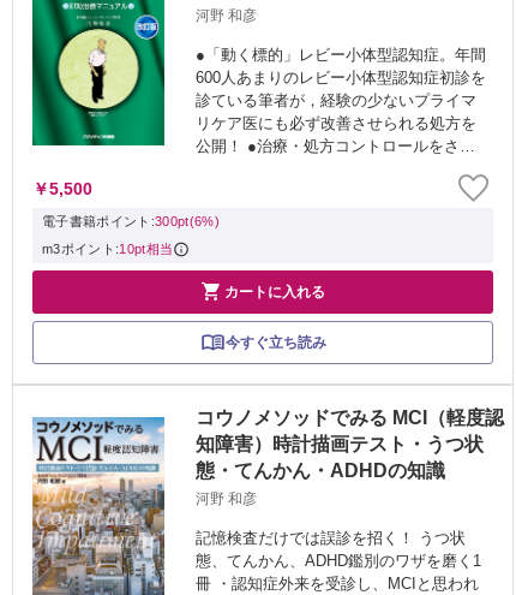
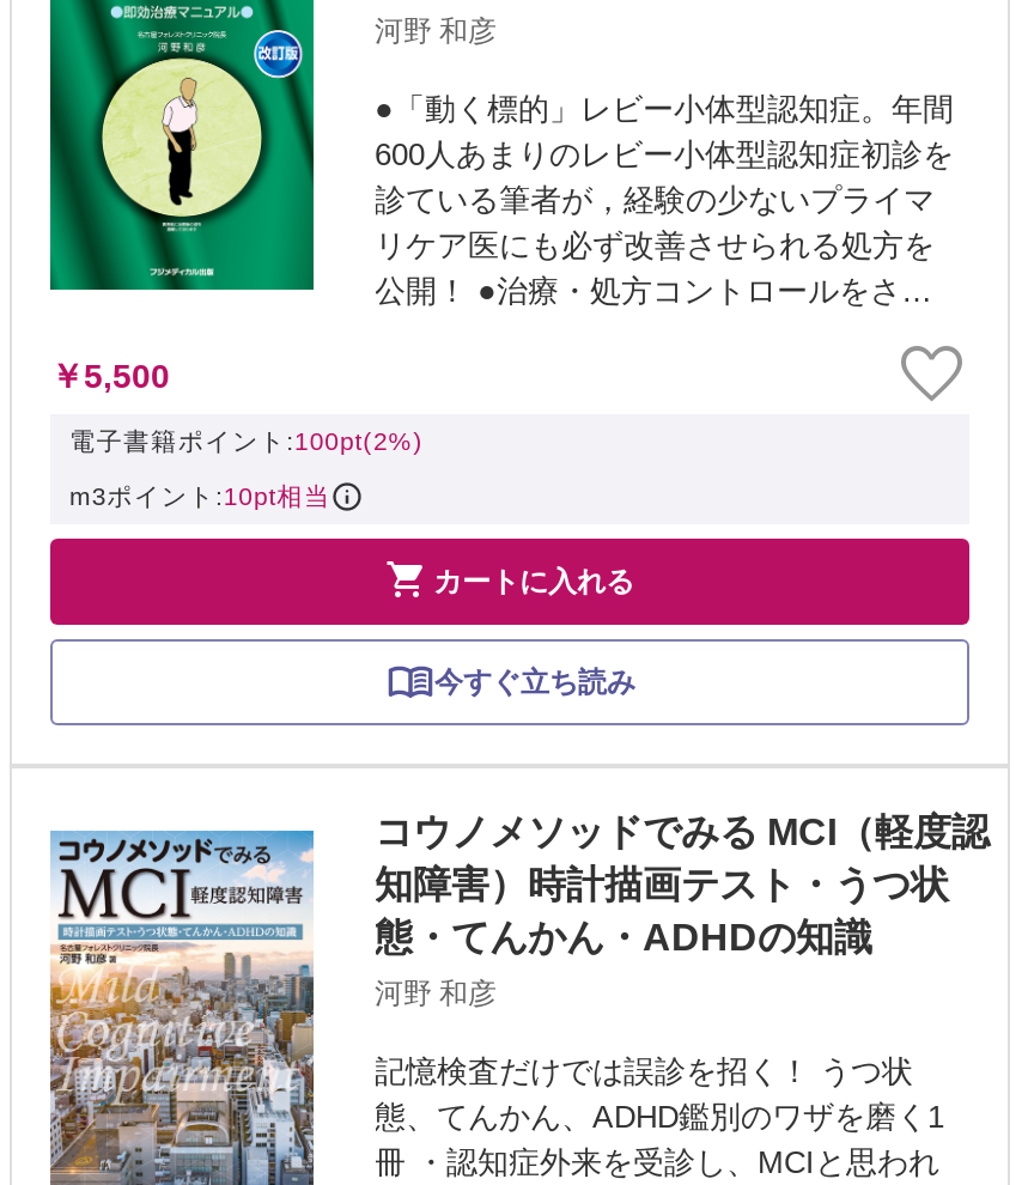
[42,214,220,228] 電子書籍ポイント: 300pt(6%) -> [69,426,424,455] 電子書籍ポイント: 100pt(2%)

